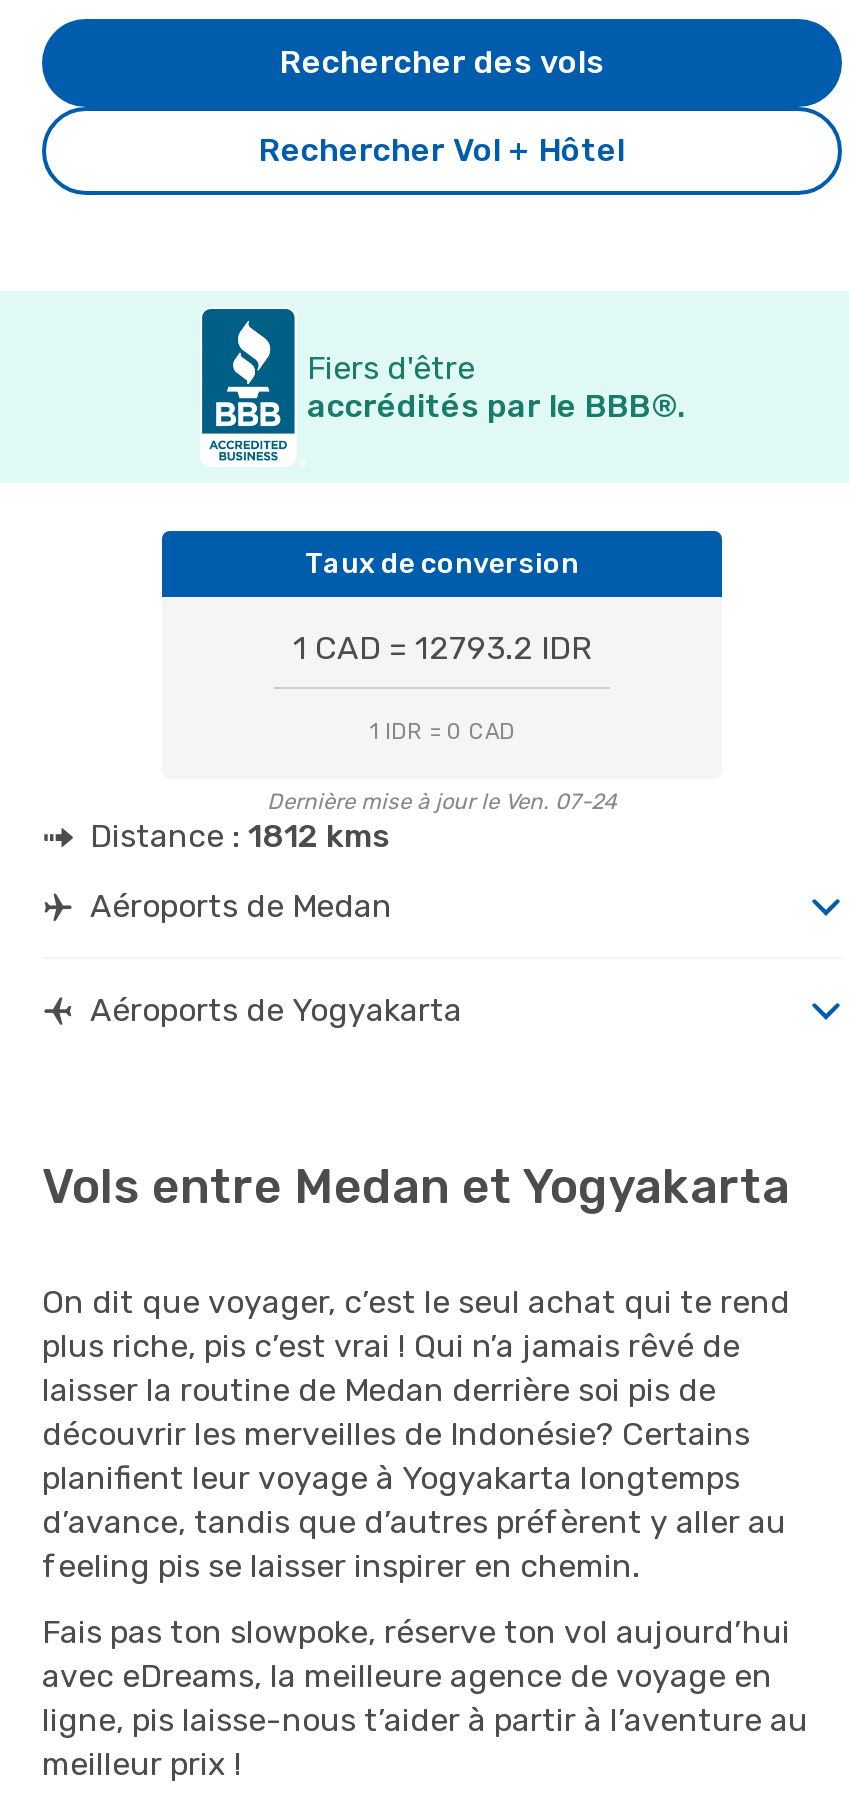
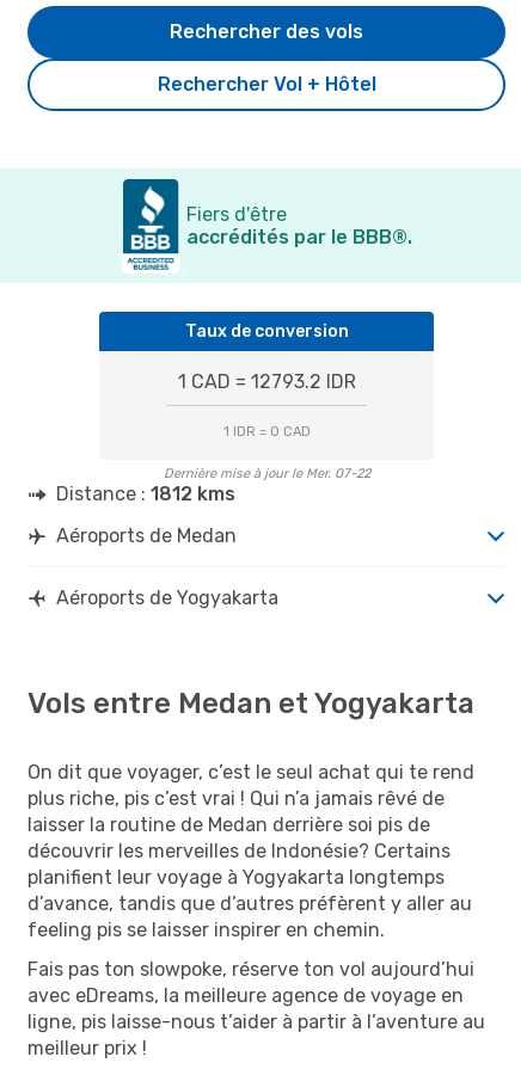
[267,789,617,815] Dernière mise à jour le Ven. 07-24 -> [163,466,370,481] Dernière mise à jour le Mer. 07-22

